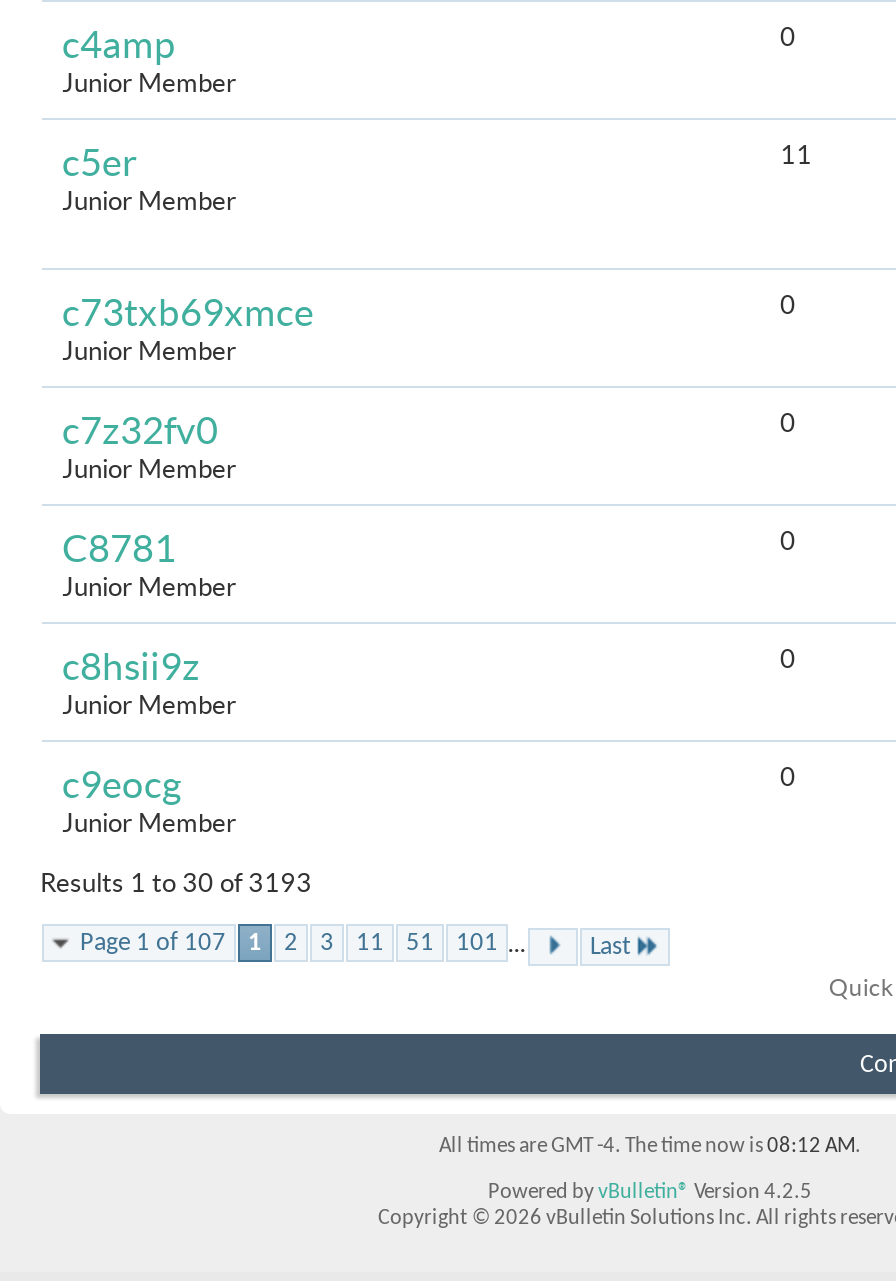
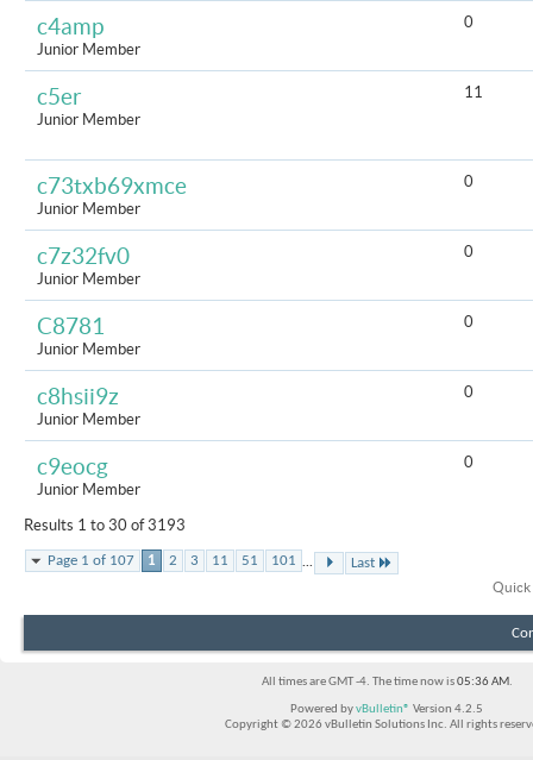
[439,1136,861,1158] All times are GMT -4. The time now is 08:12 AM. -> [261,676,512,689] All times are GMT -4. The time now is 05:36 AM.

